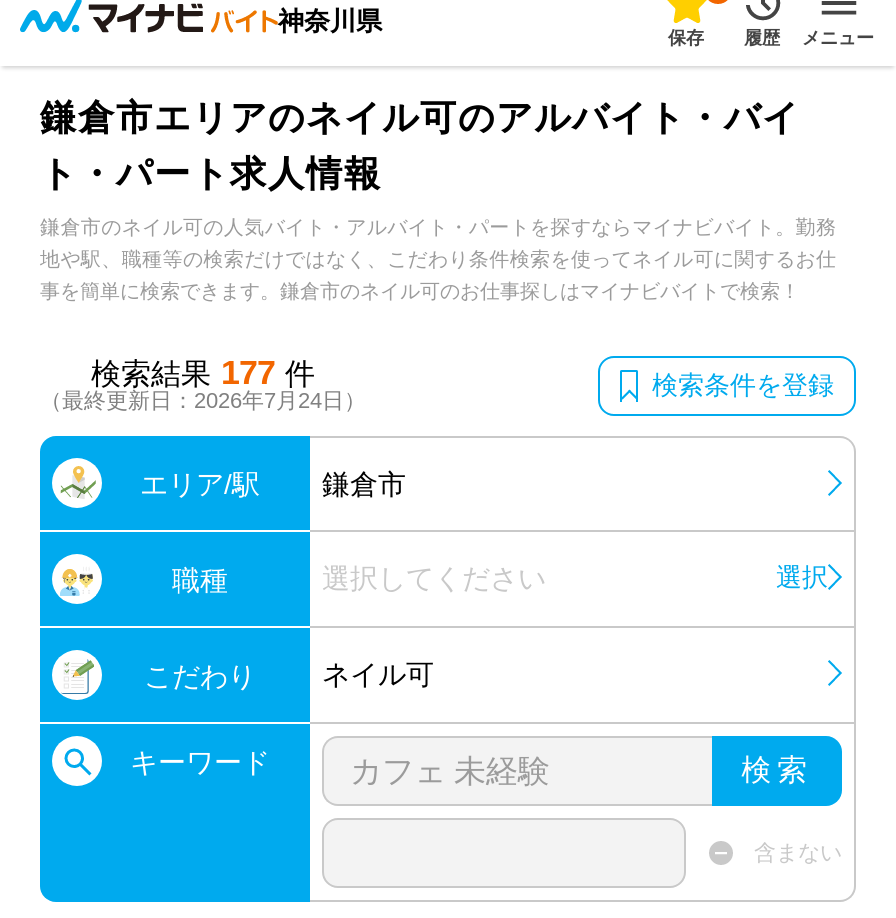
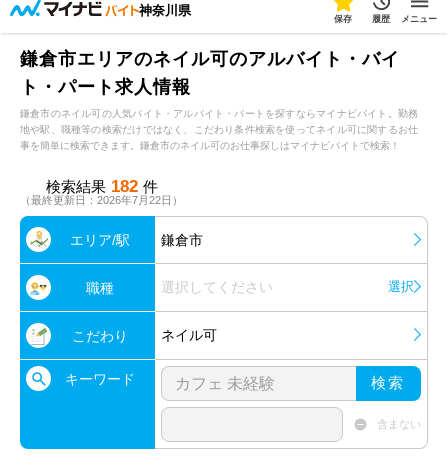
[40,354,834,412] 検索結果 177 件 | （最終更新日：2026年7月24日） | 検索条件を登録 -> [20,177,183,206] 検索結果 182 件 | （最終更新日：2026年7月22日）

